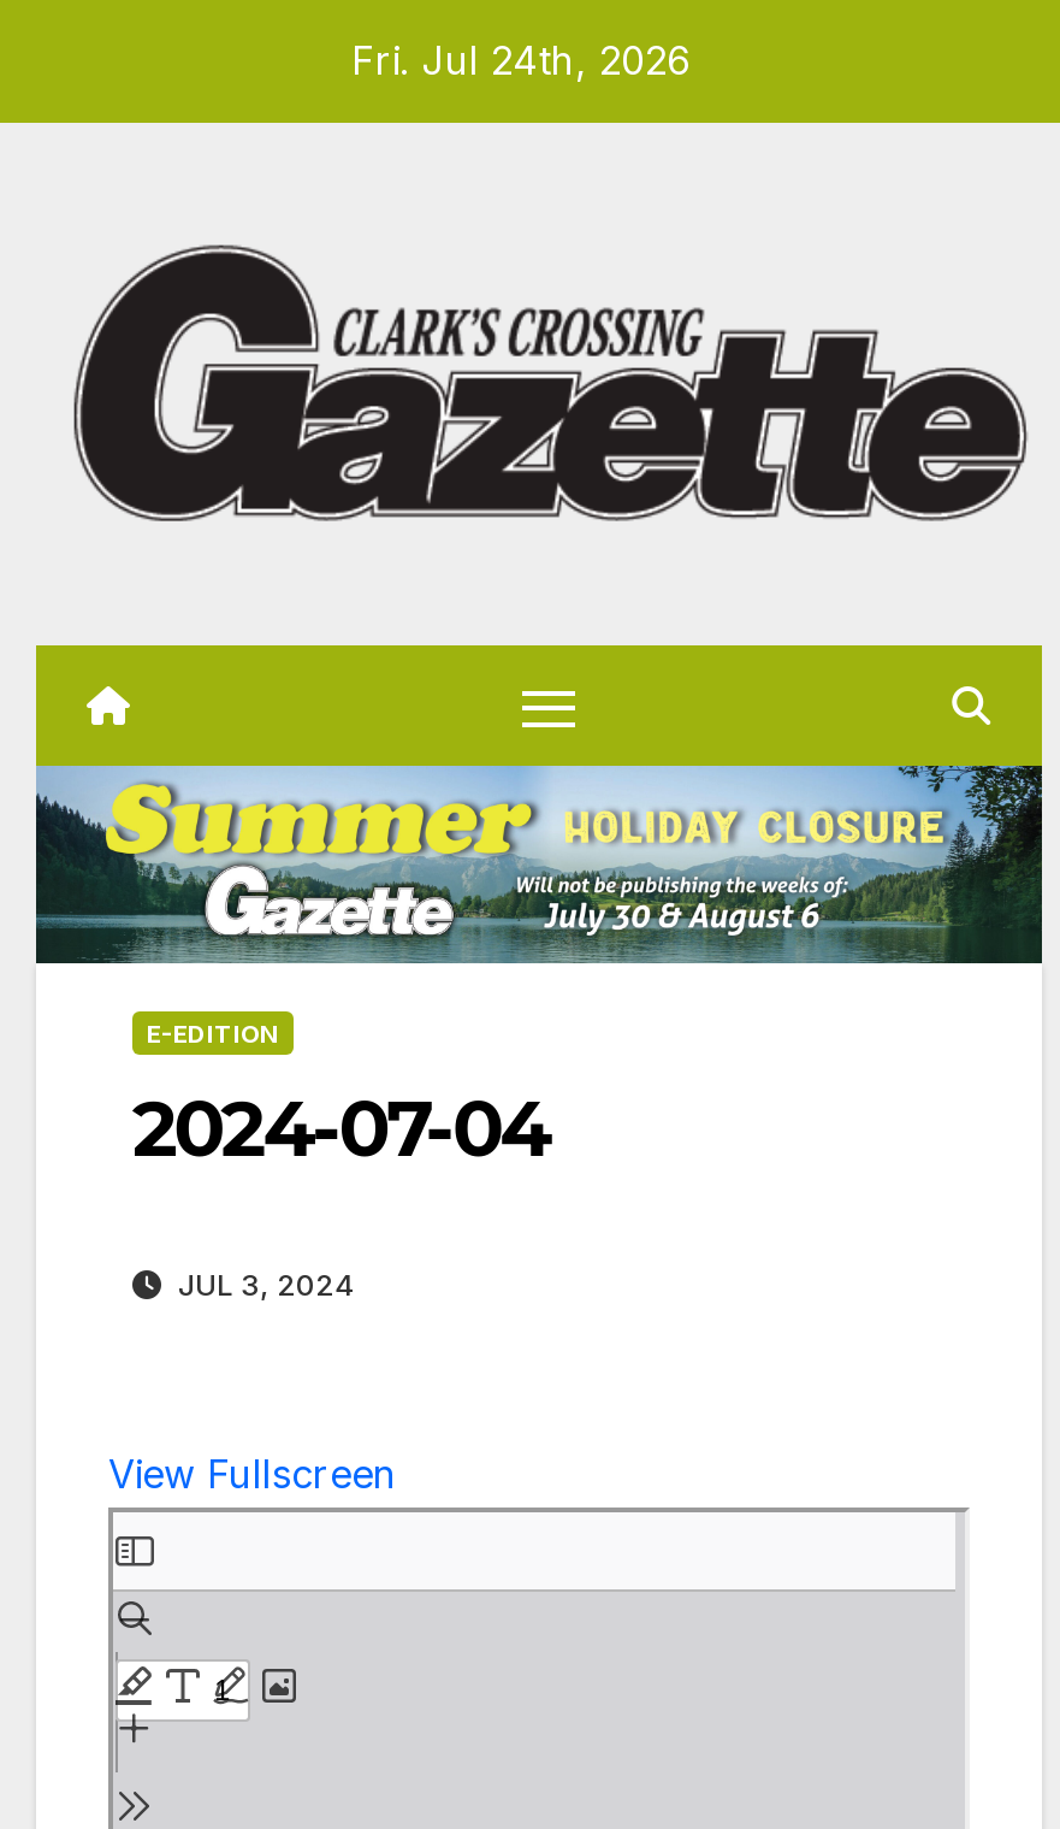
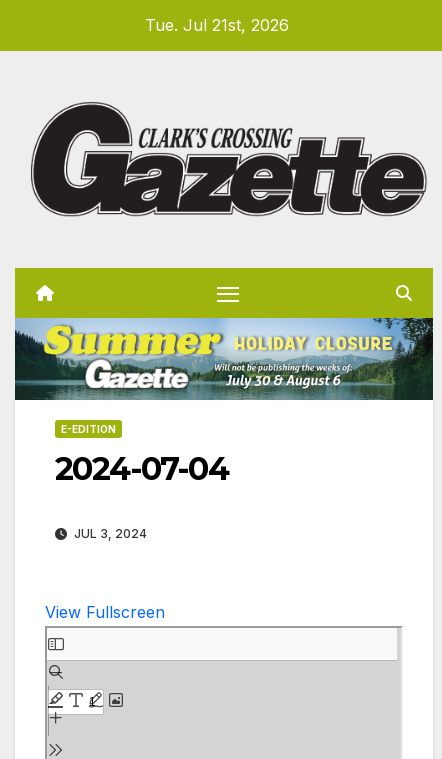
[351,36,691,84] Fri. Jul 24th, 2026 -> [144,15,288,35] Tue. Jul 21st, 2026

